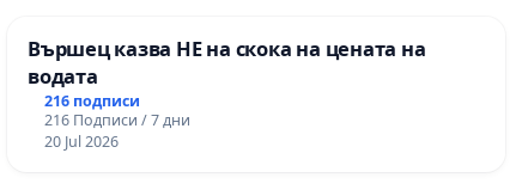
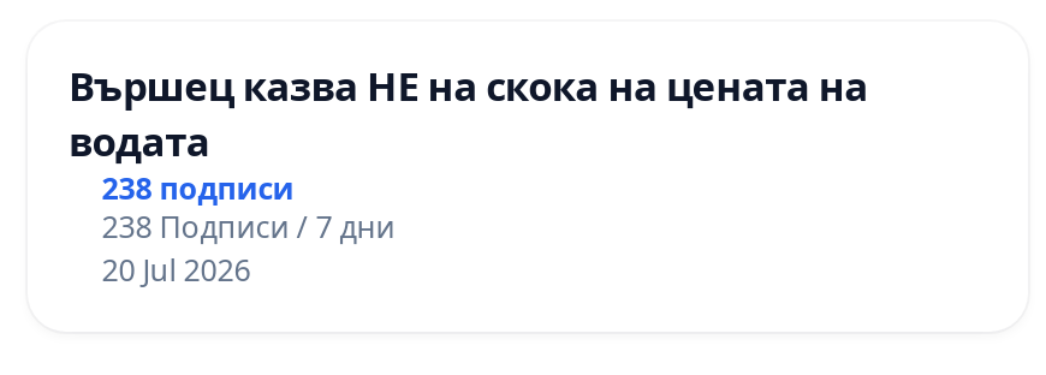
[44,90,140,111] 216 подписи -> [102,170,294,211] 238 подписи
[44,109,190,130] 216 Подписи / 7 дни -> [102,208,395,249] 238 Подписи / 7 дни

